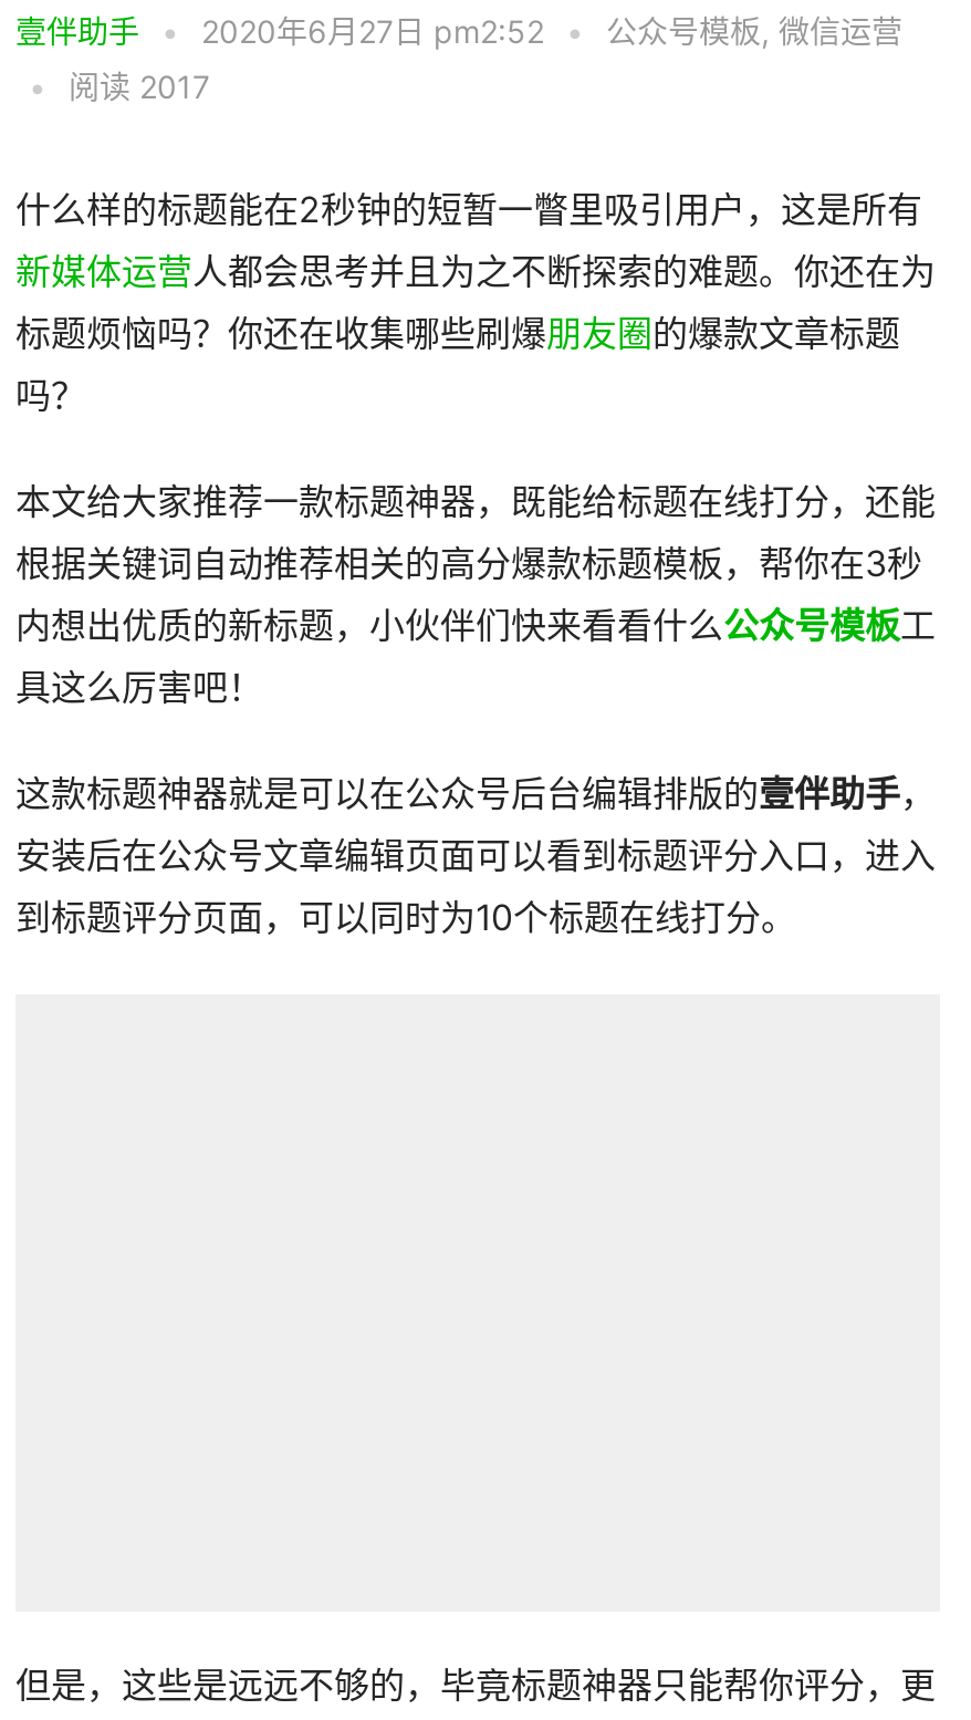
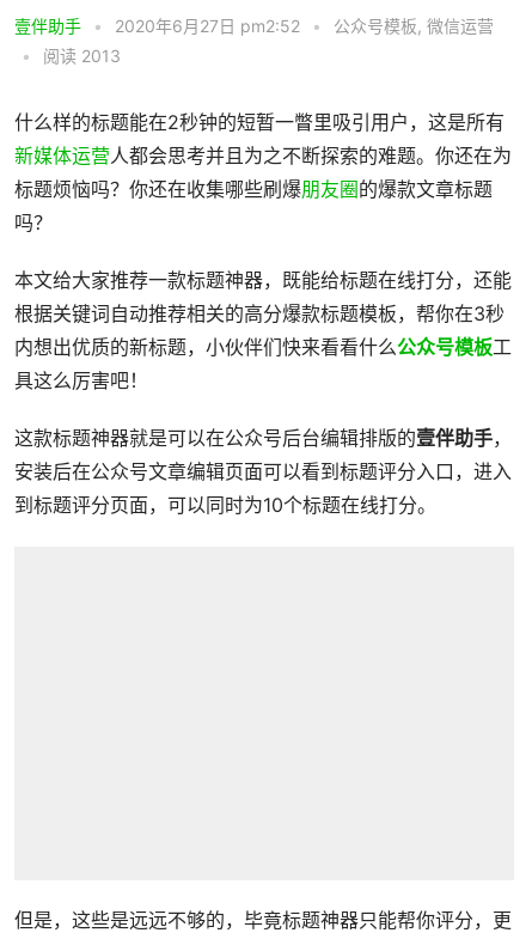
[29,67,210,105] • 阅读 2017 -> [22,45,121,66] • 阅读 2013

